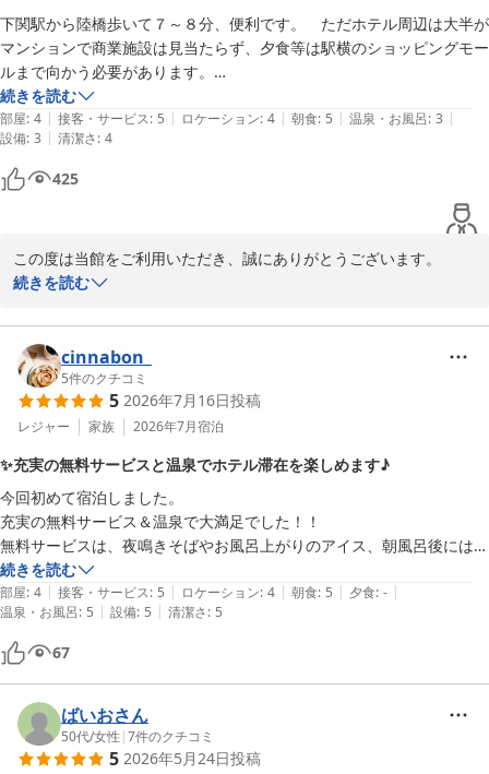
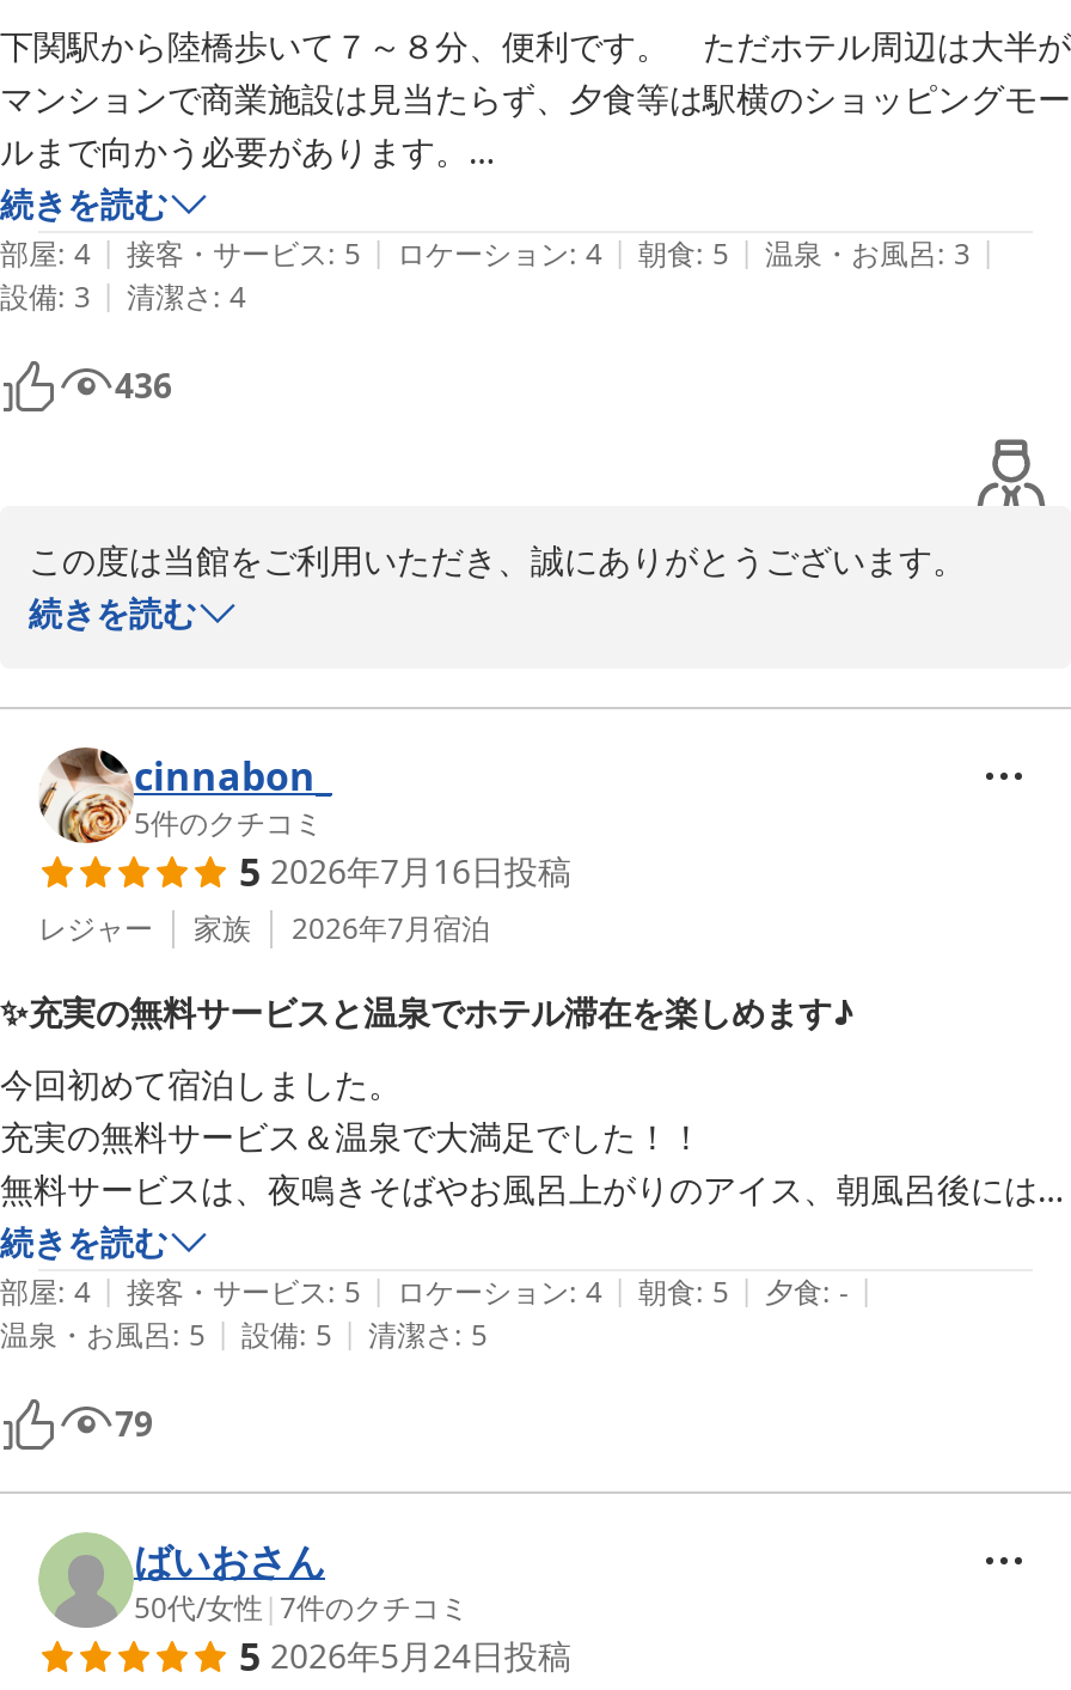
[52,168,79,189] 425 -> [115,362,172,408] 436
[52,642,70,663] 67 -> [115,1401,153,1446] 79

